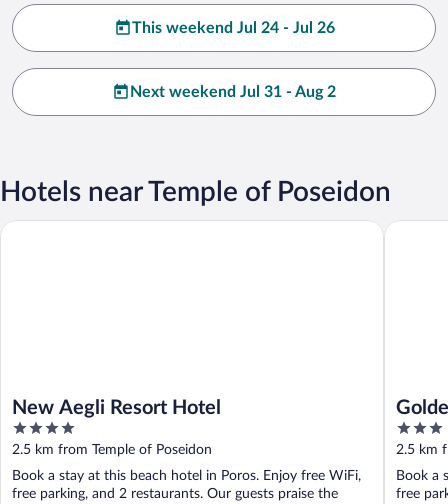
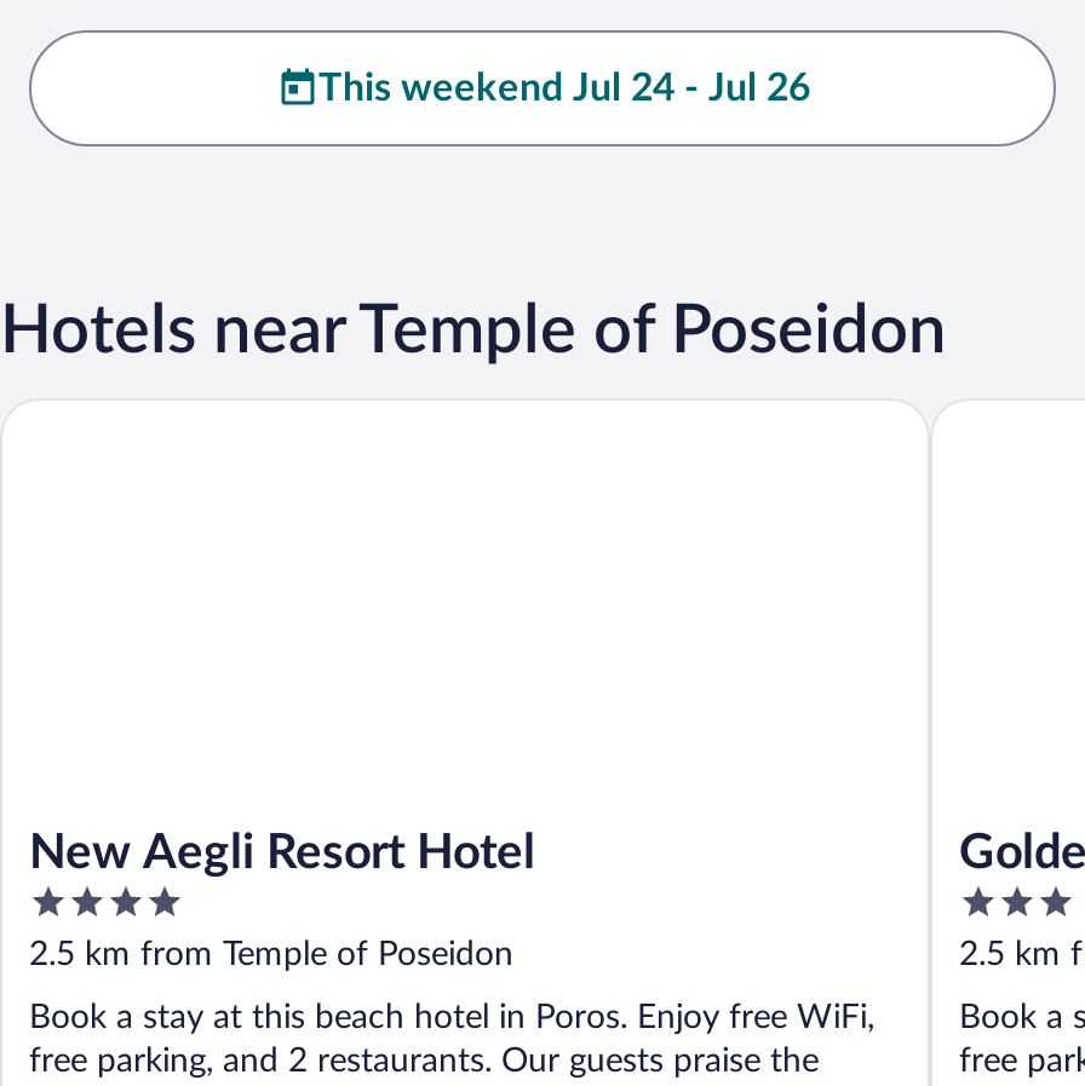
[130,84,336,100] Next weekend Jul 31 - Aug 2 -> none

